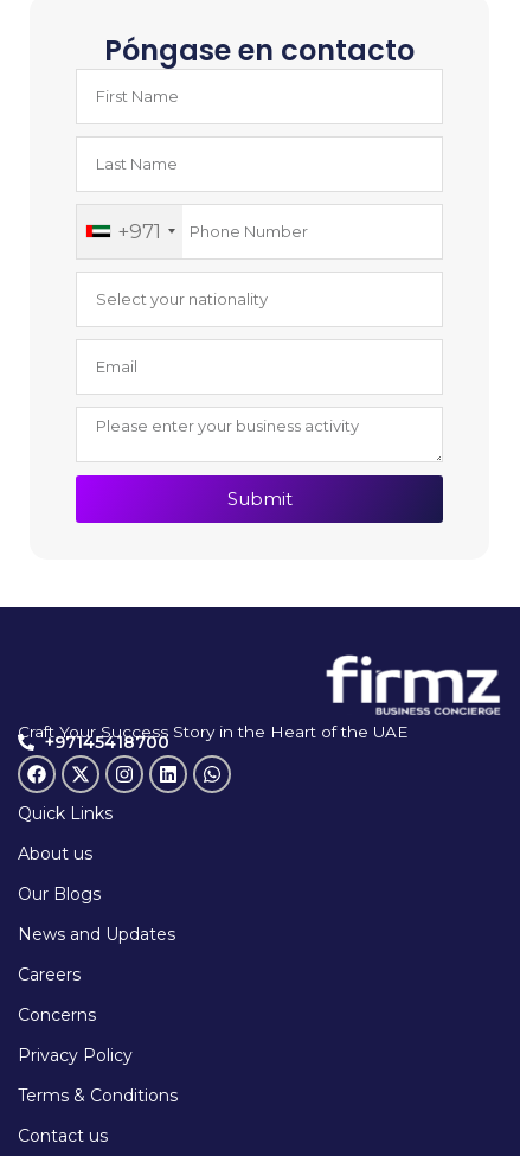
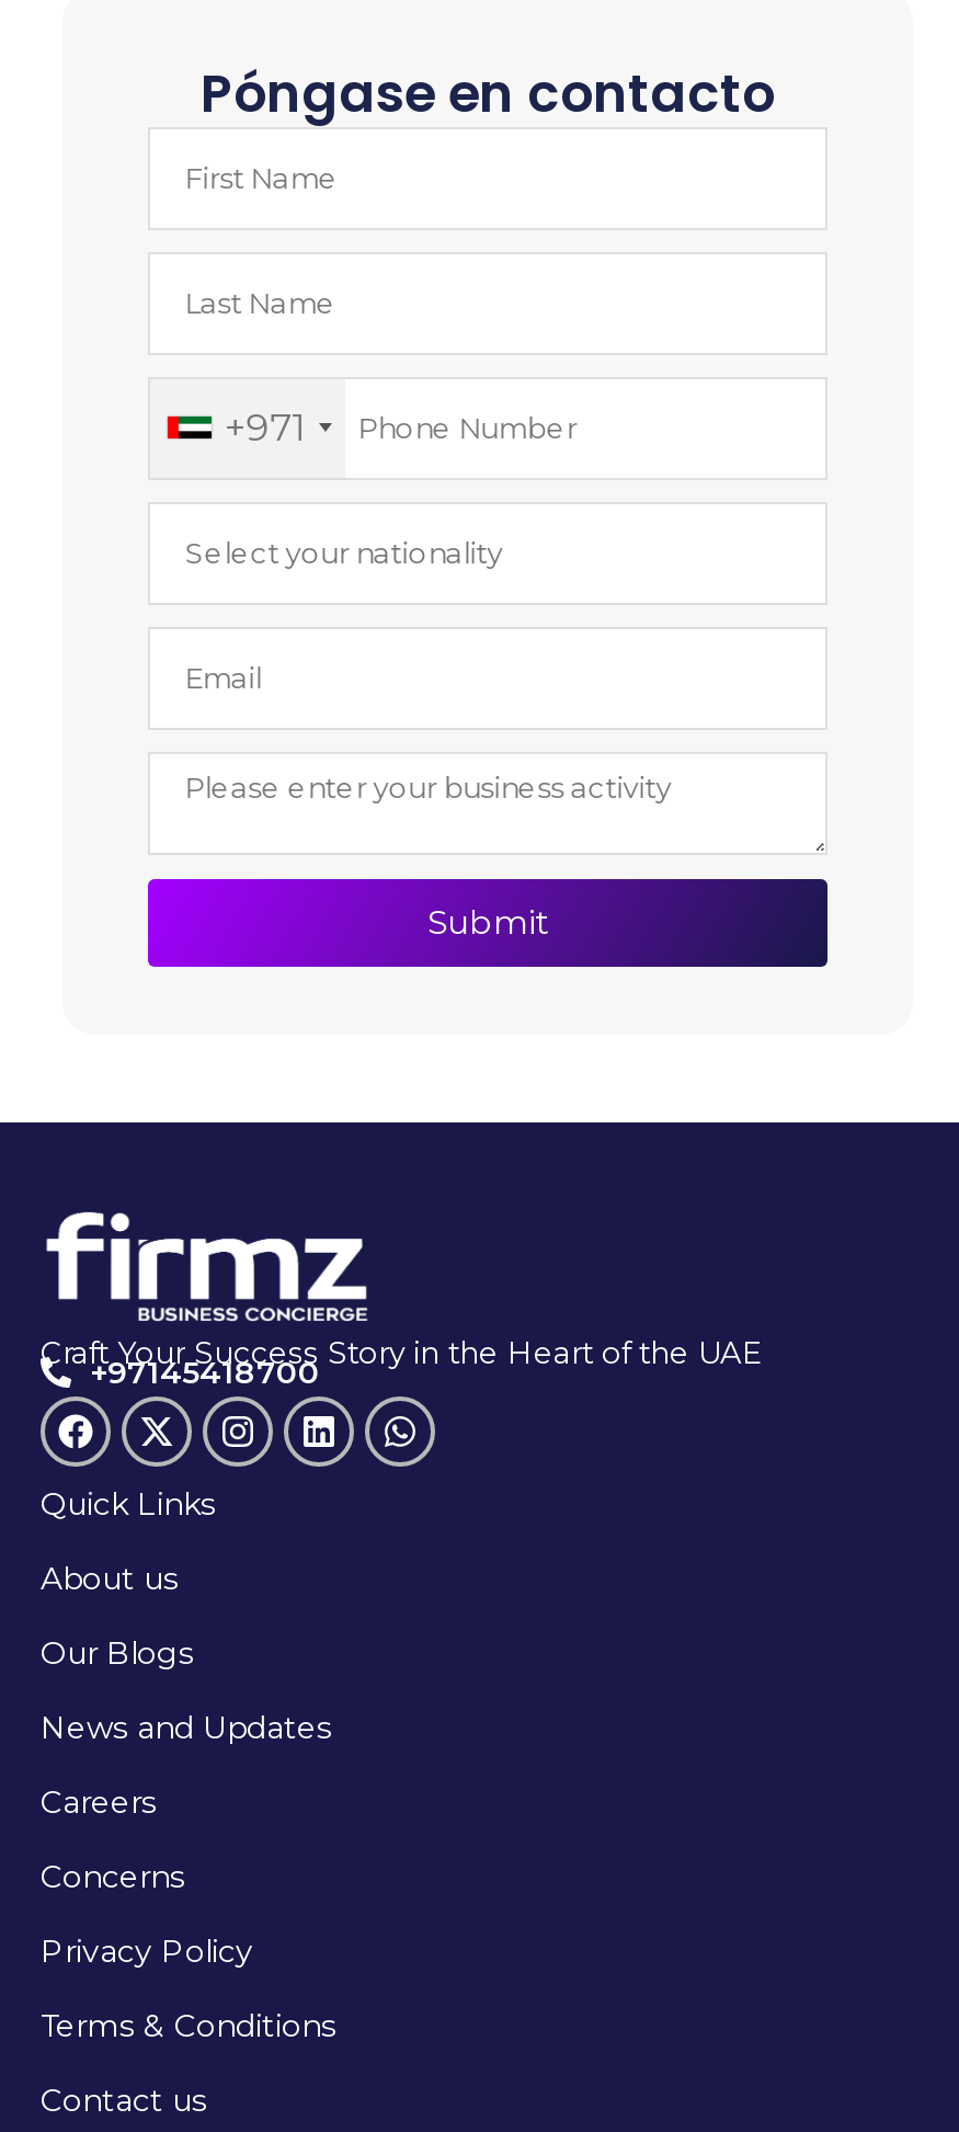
none -> [45,1210,369,1324] [image]
[325,654,501,716] [image] -> none

